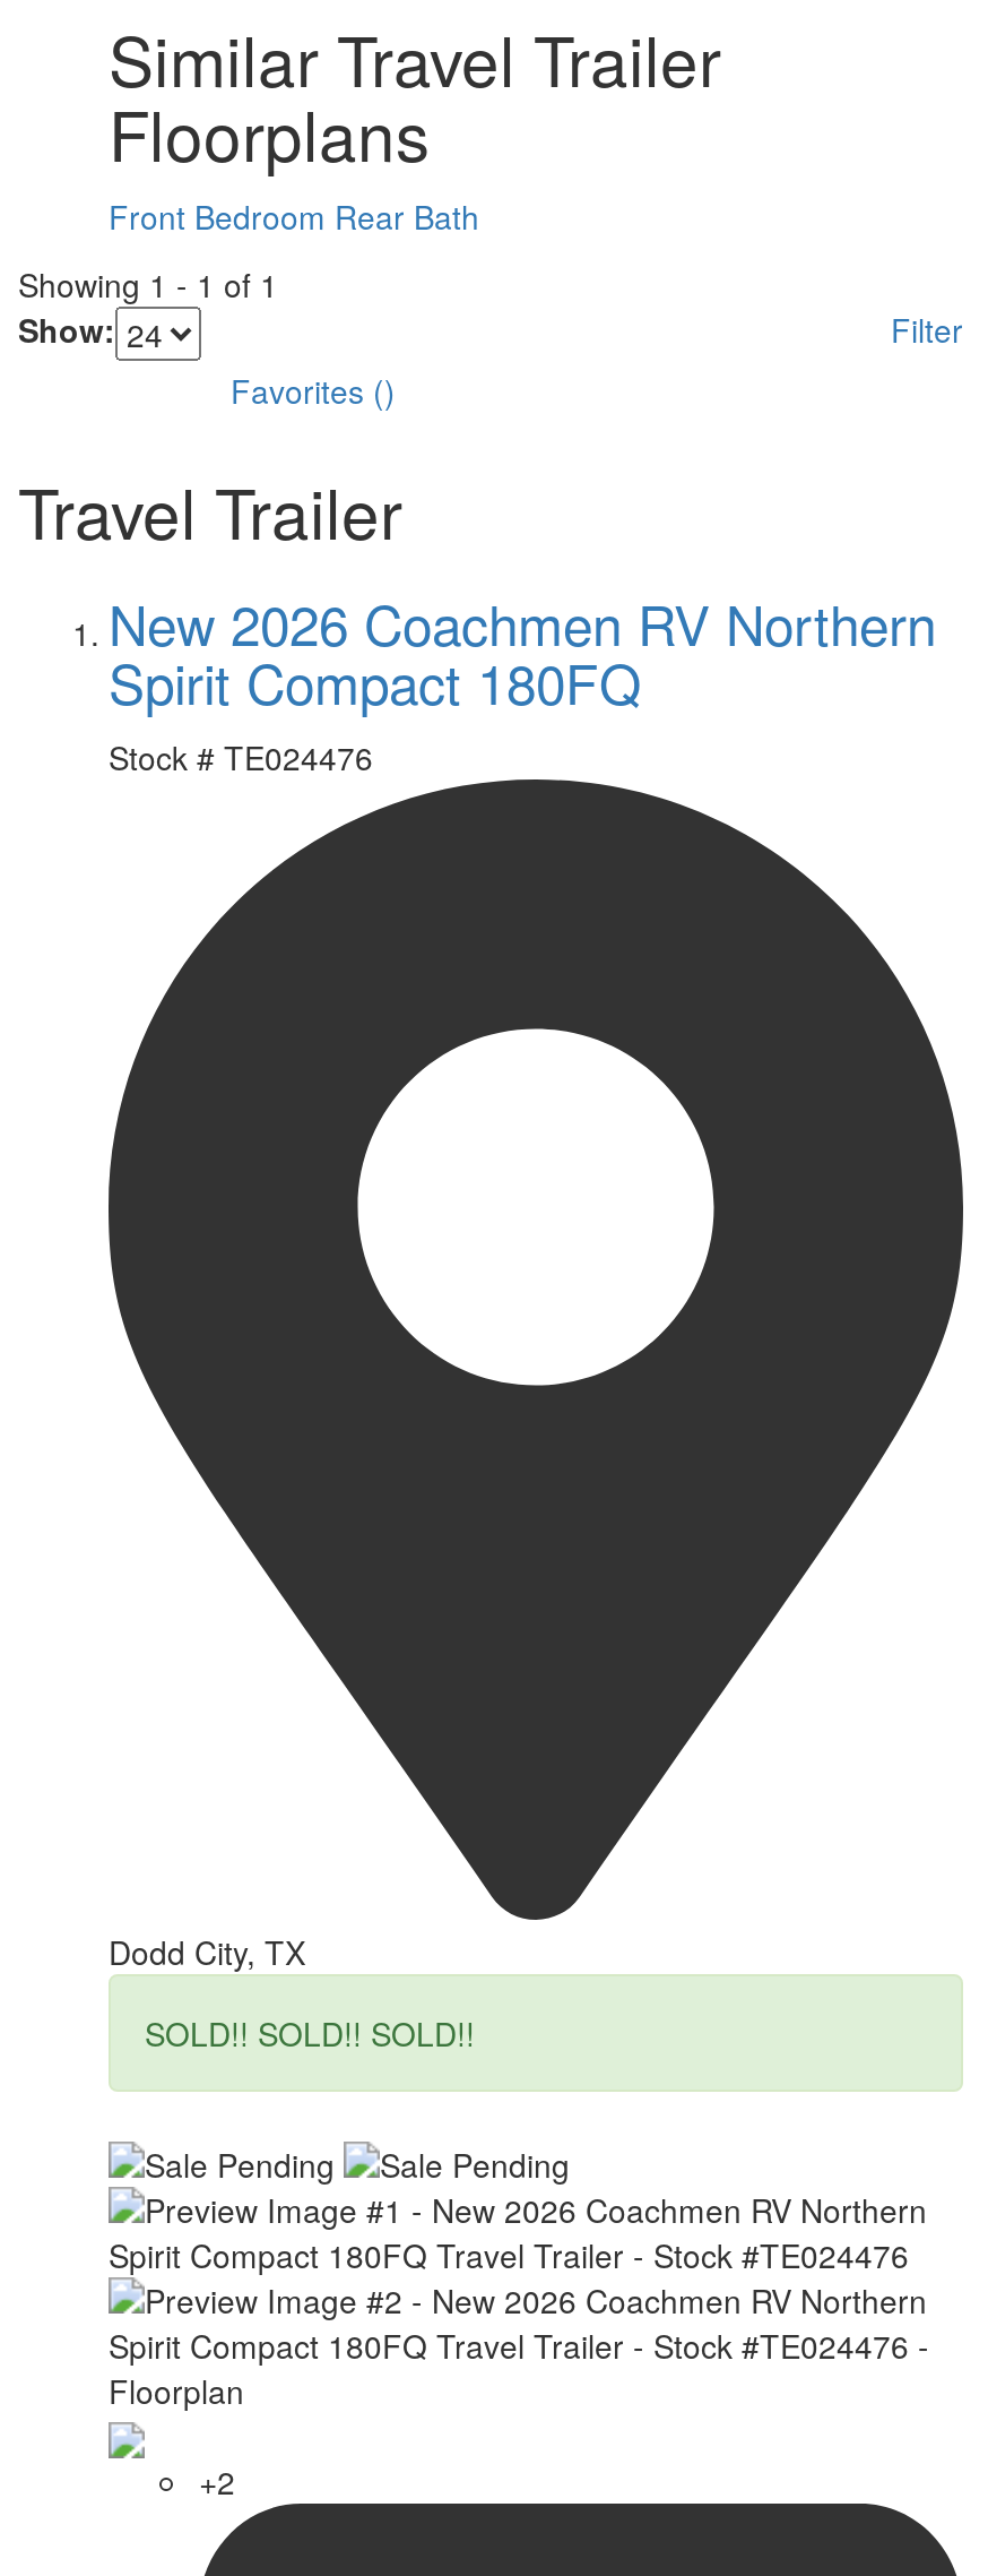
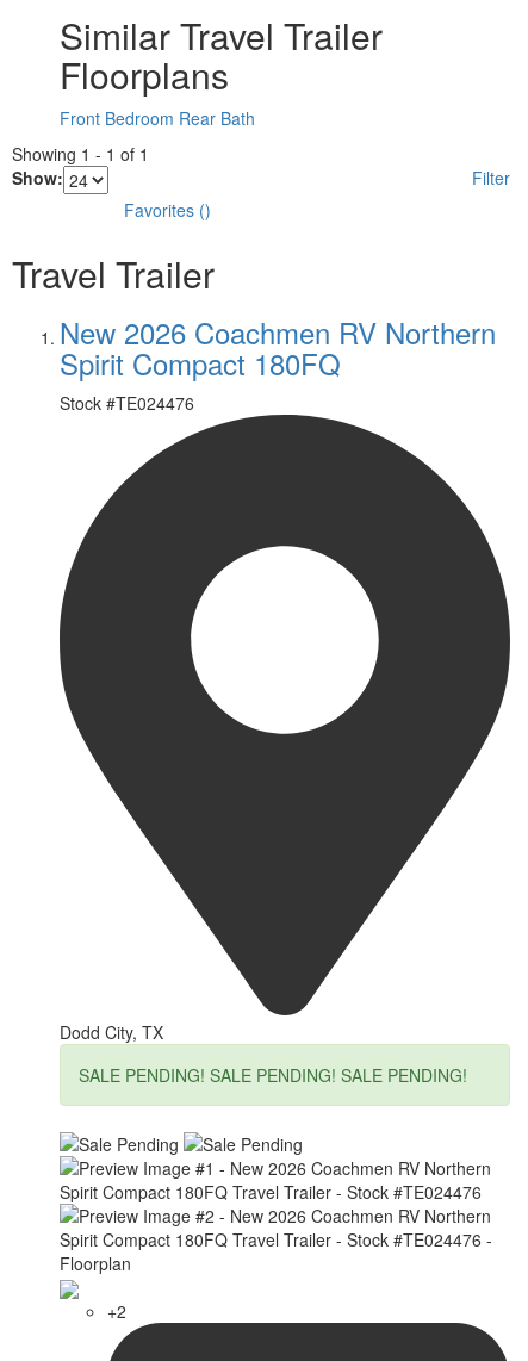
[109,734,373,779] Stock # TE024476 -> [60,391,194,414] Stock #TE024476
[145,2010,475,2055] SOLD!! SOLD!! SOLD!! -> [79,1063,467,1087] SALE PENDING! SALE PENDING! SALE PENDING!

